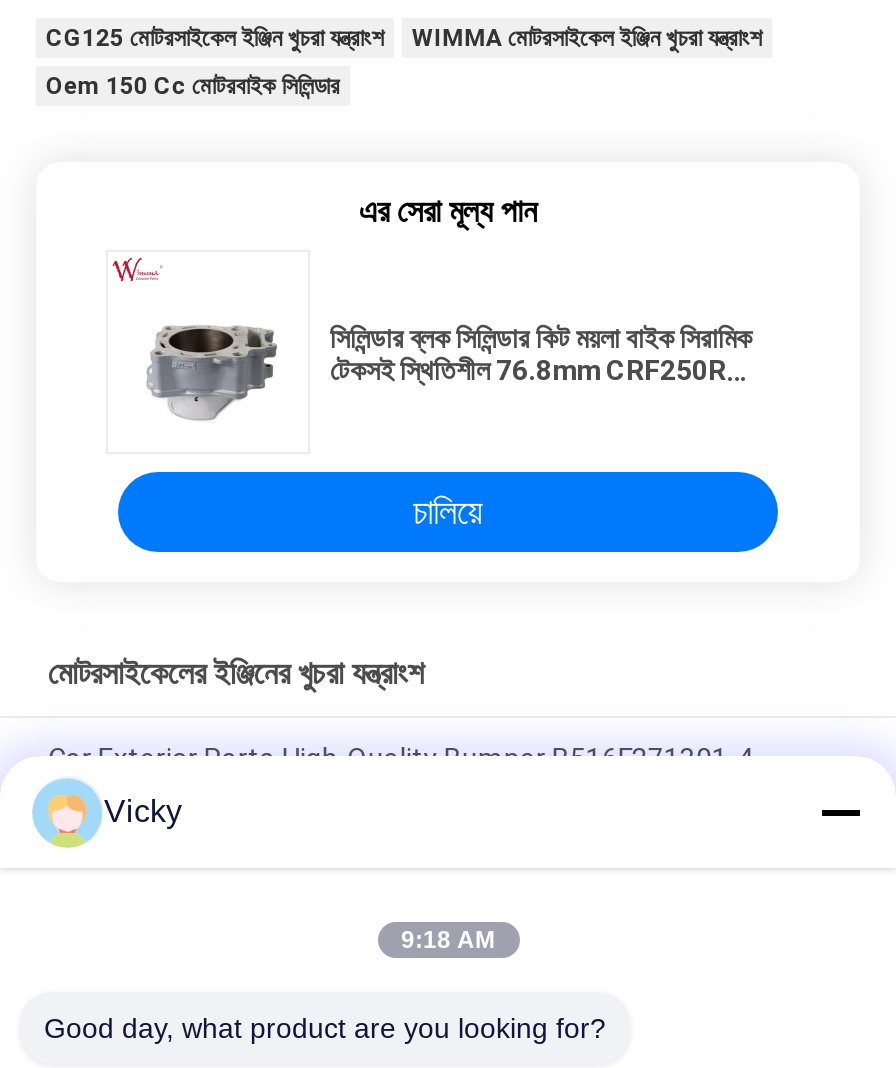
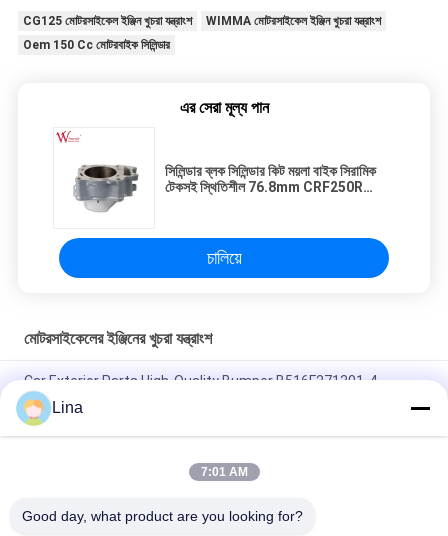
[104,794,182,828] Vicky -> [52,399,83,416] Lina
[401,926,495,954] 9:18 AM -> [200,465,247,479] 7:01 AM

